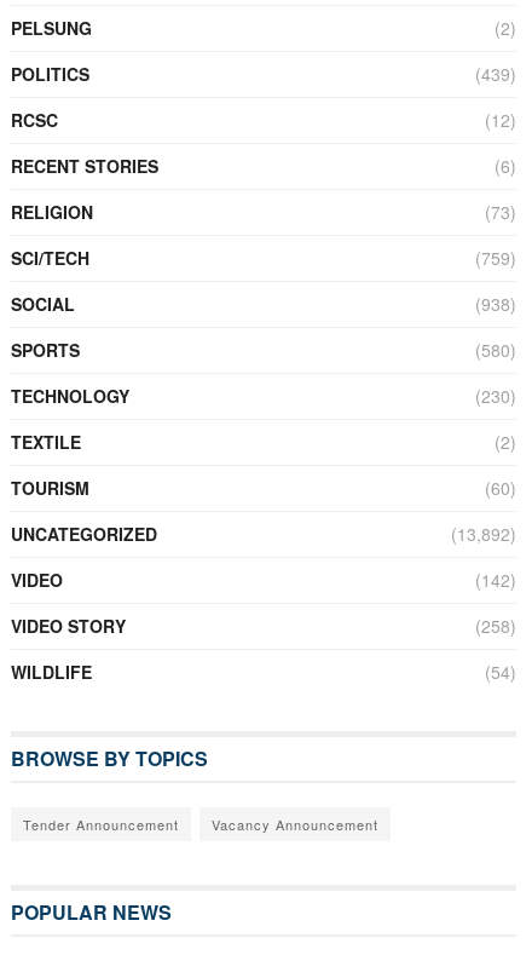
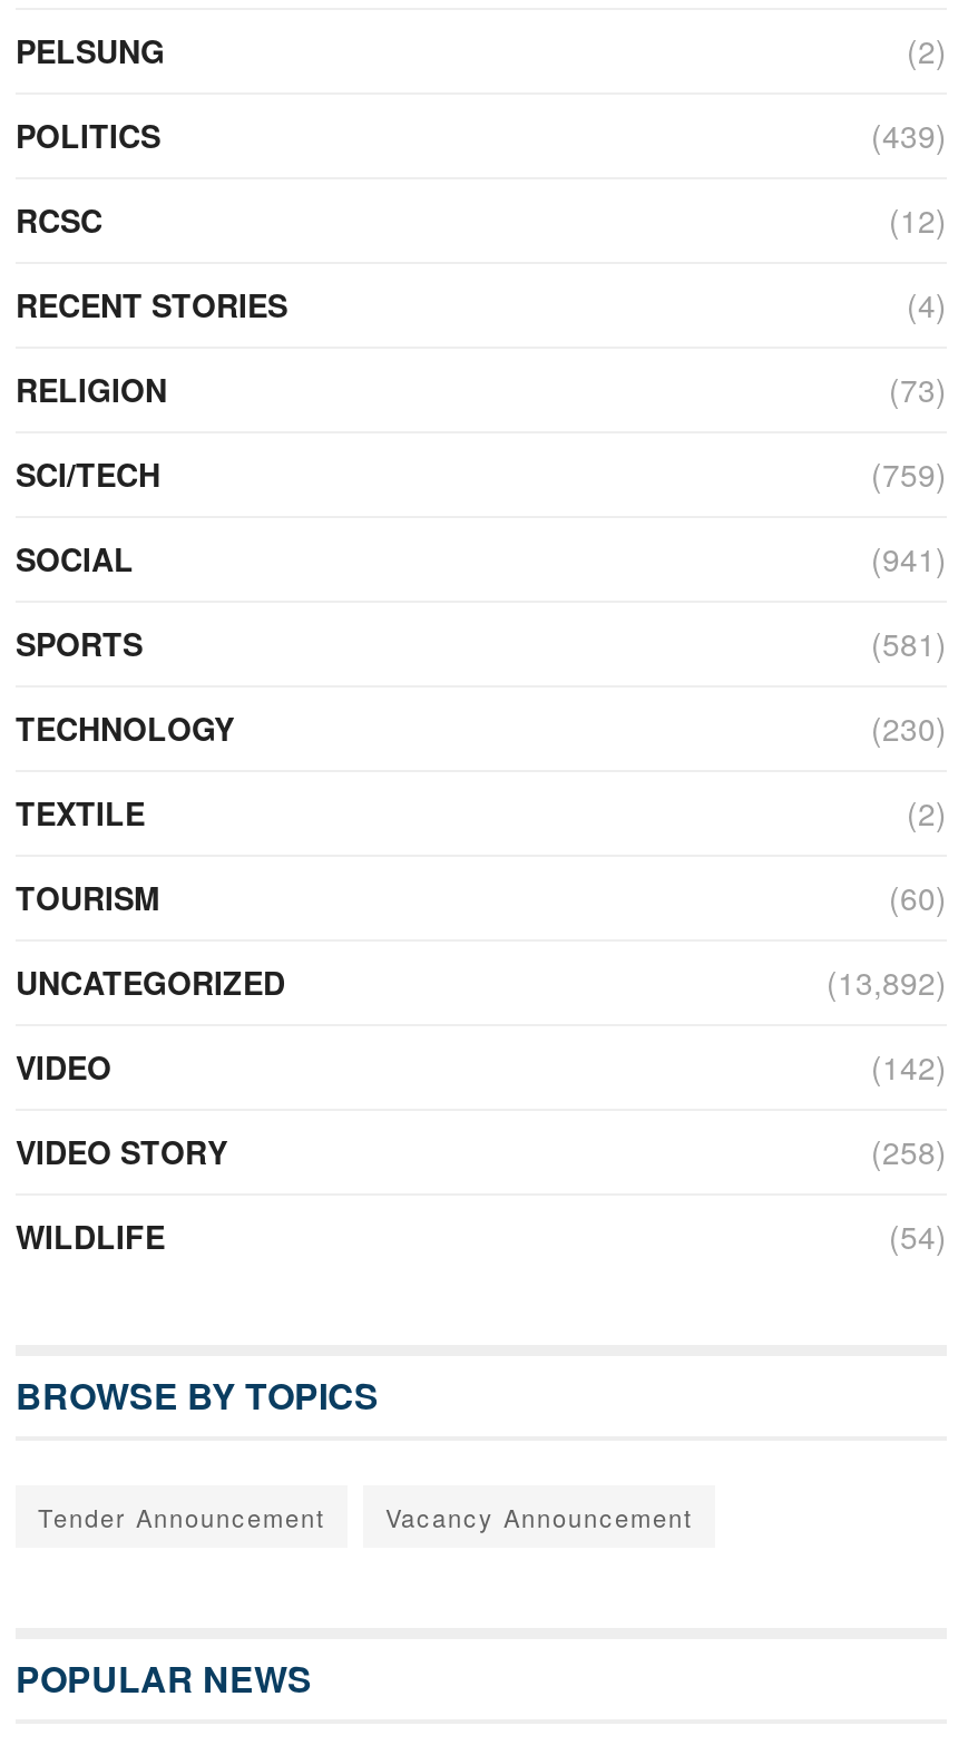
[495,154,516,178] (6) -> [907,282,947,326] (4)
[475,292,516,316] (938) -> [871,536,947,581] (941)
[475,338,516,362] (580) -> [871,621,947,665] (581)

